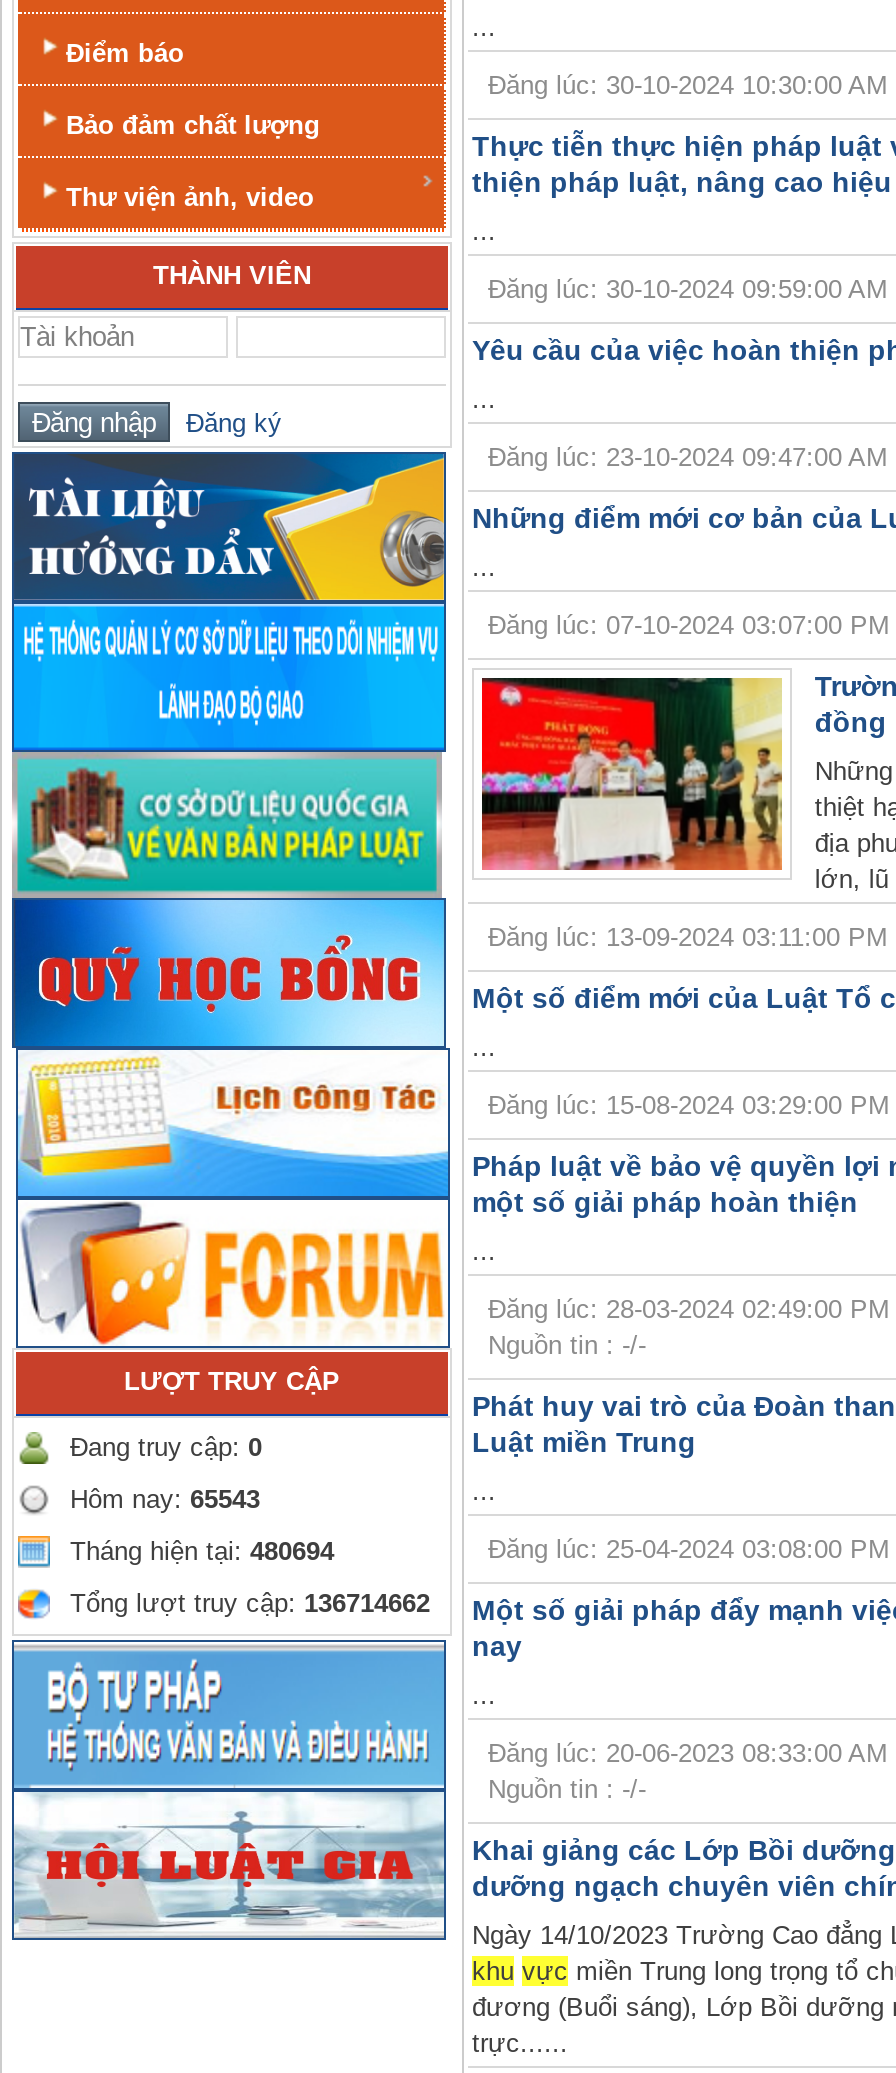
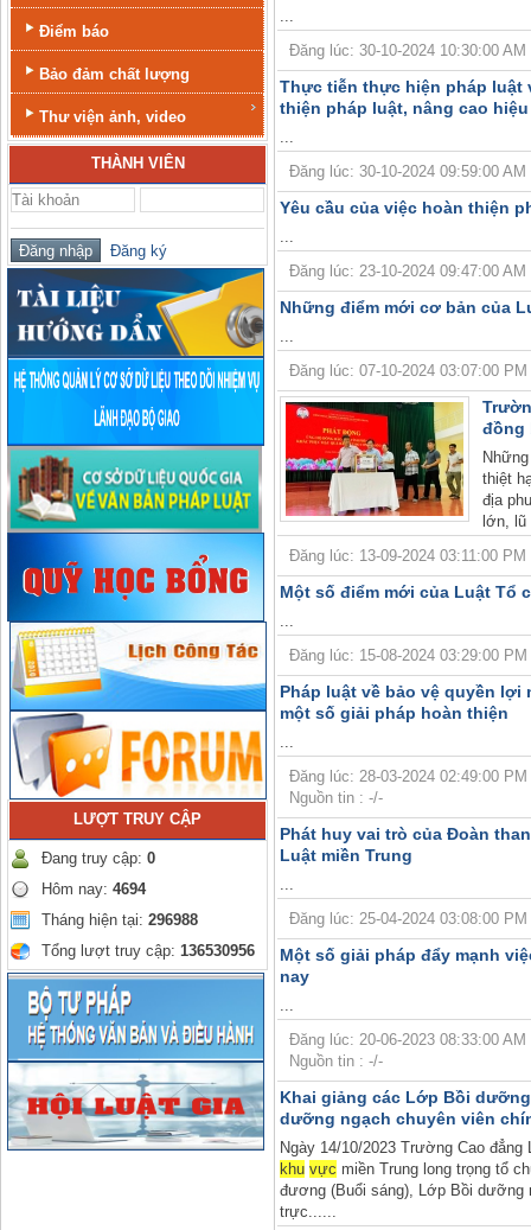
[70,1484,260,1514] Hôm nay: 65543 -> [41,880,146,898] Hôm nay: 4694
[70,1536,334,1566] Tháng hiện tại: 480694 -> [41,911,198,929] Tháng hiện tại: 296988
[70,1588,430,1618] Tổng lượt truy cập: 136714662 -> [41,942,255,960] Tổng lượt truy cập: 136530956

